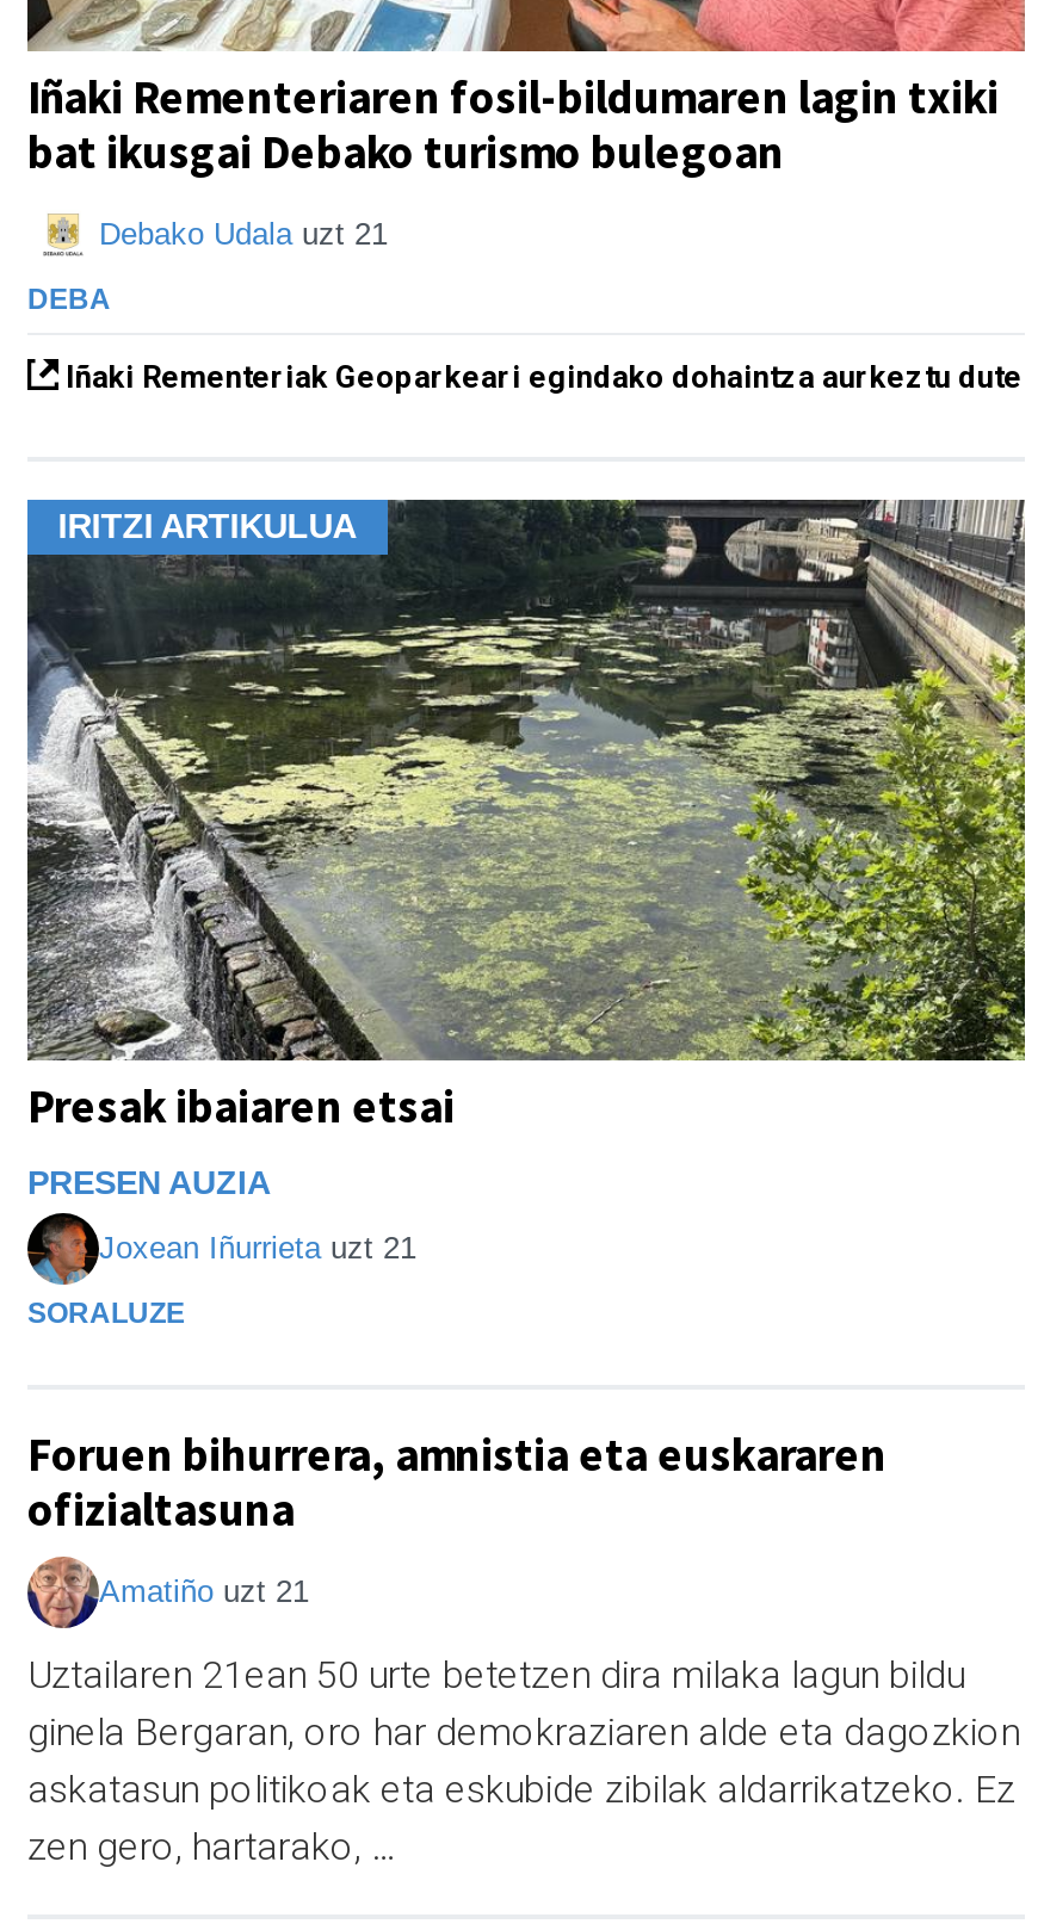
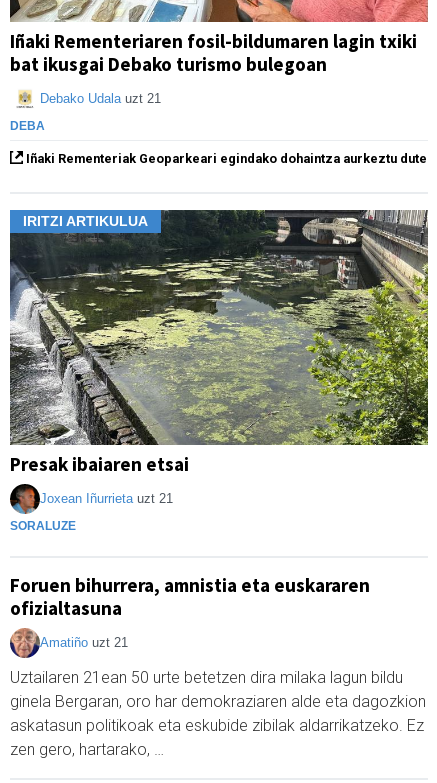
[27,1164,271,1202] PRESEN AUZIA -> none

